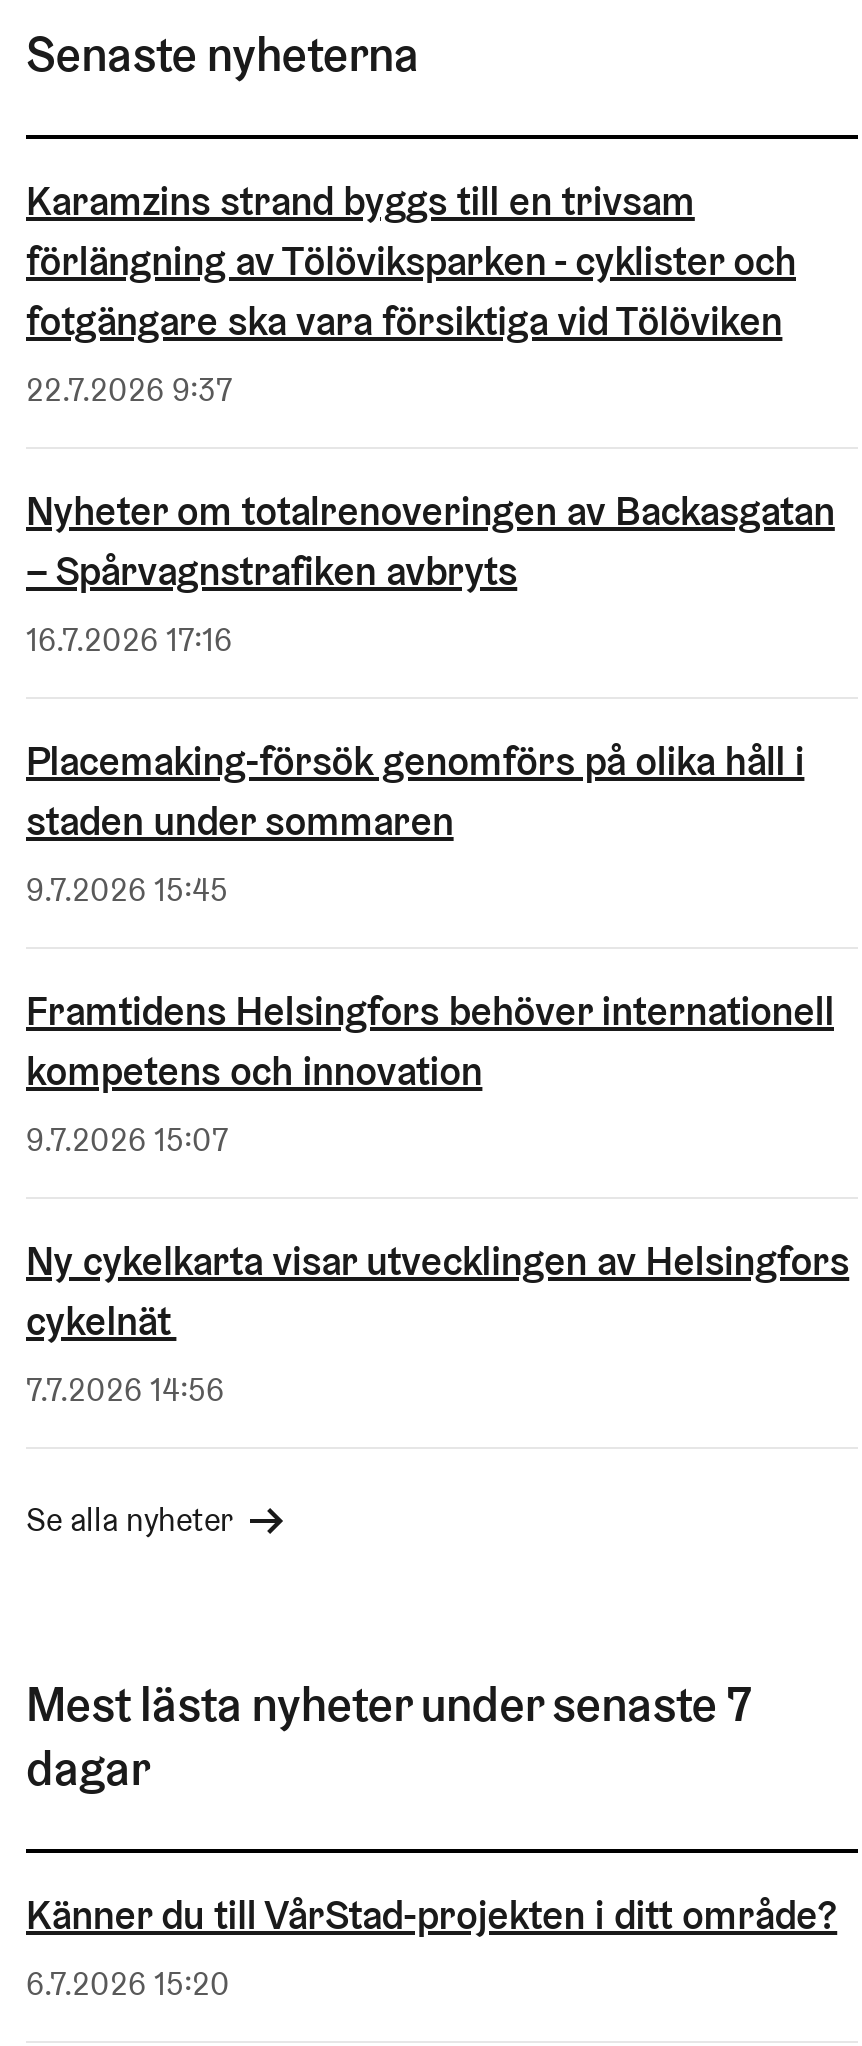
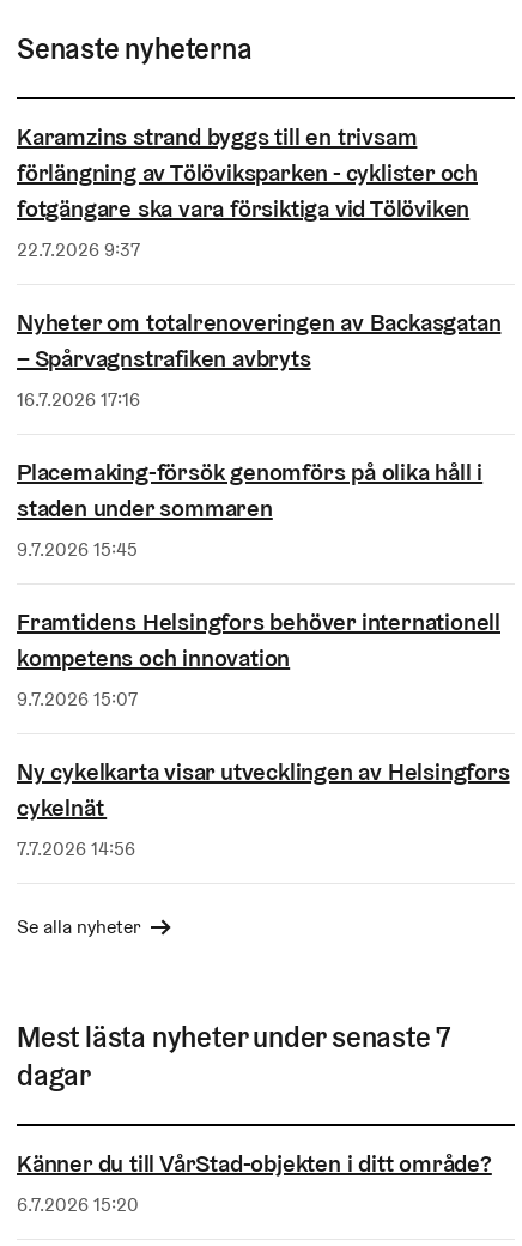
[26,1888,837,1940] Känner du till VårStad-projekten i ditt område? -> [17,1147,492,1179] Känner du till VårStad-objekten i ditt område?

